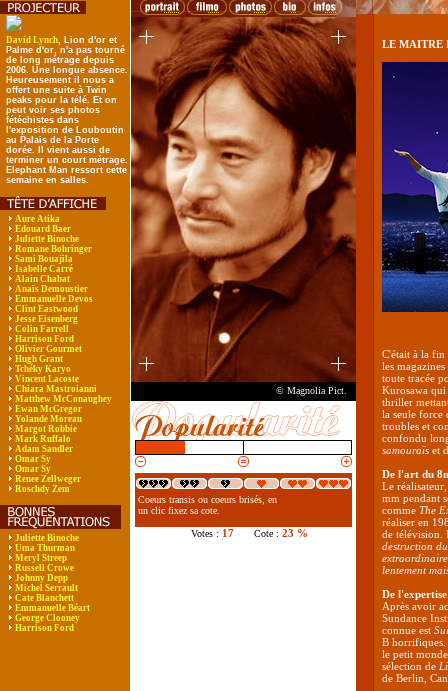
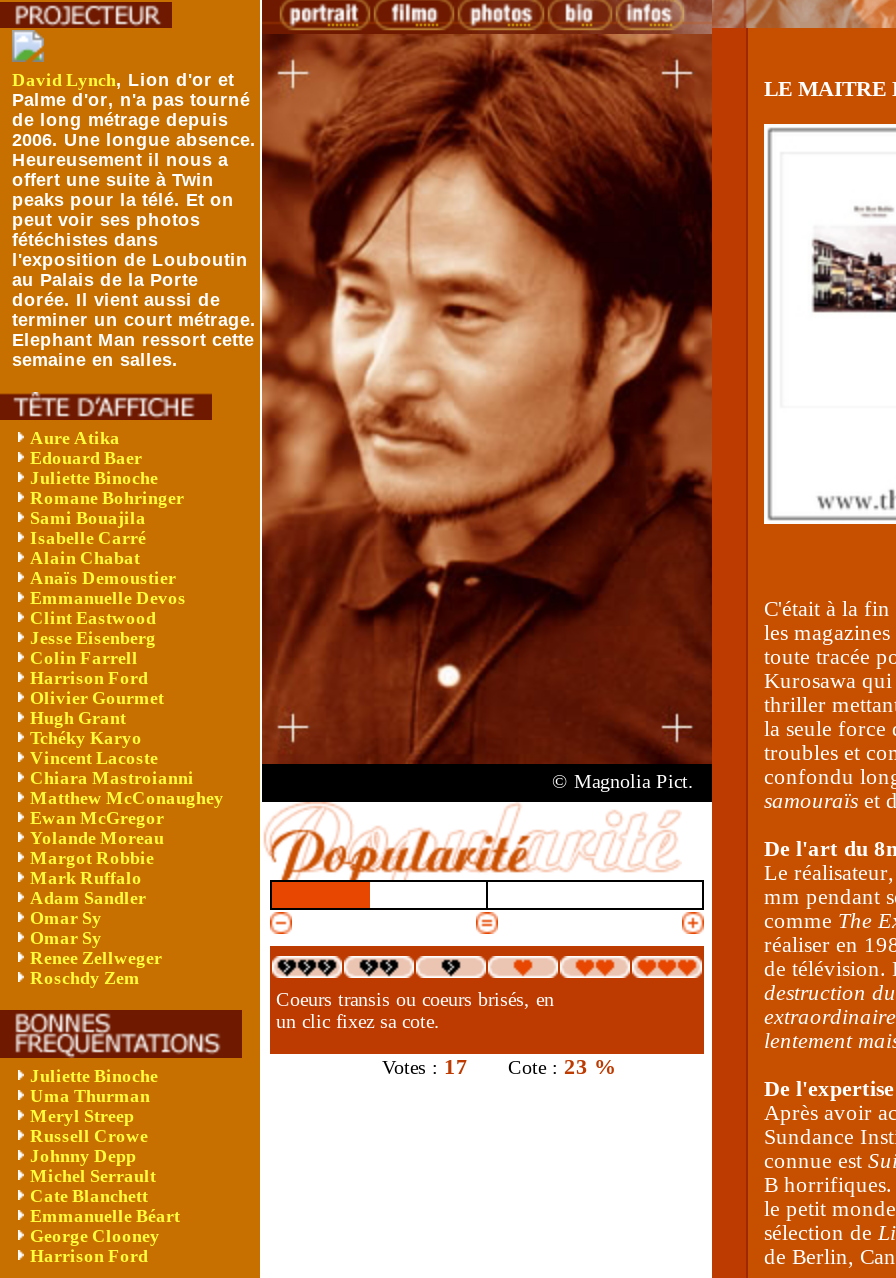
[381,61,445,313] [image] -> [762,122,890,526] [image]

